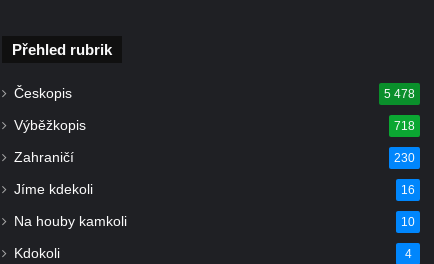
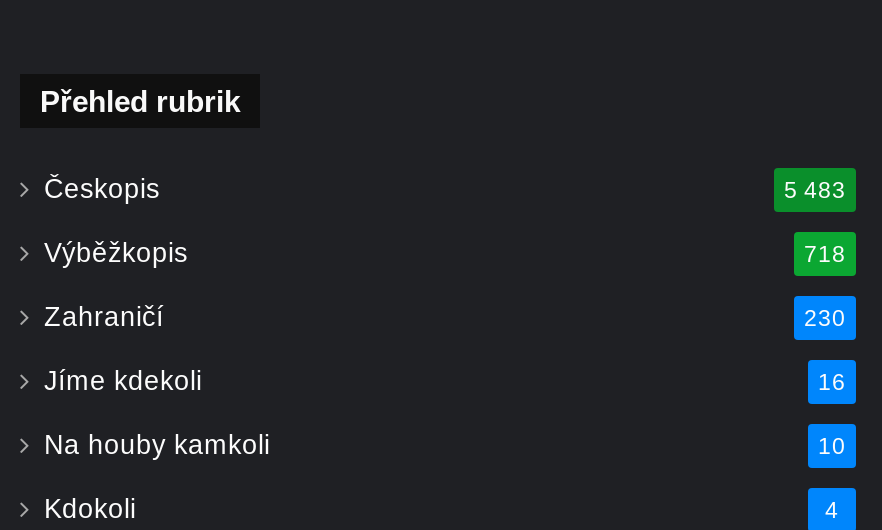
[384,87,415,100] 5 478 -> [784,175,846,201] 5 483

